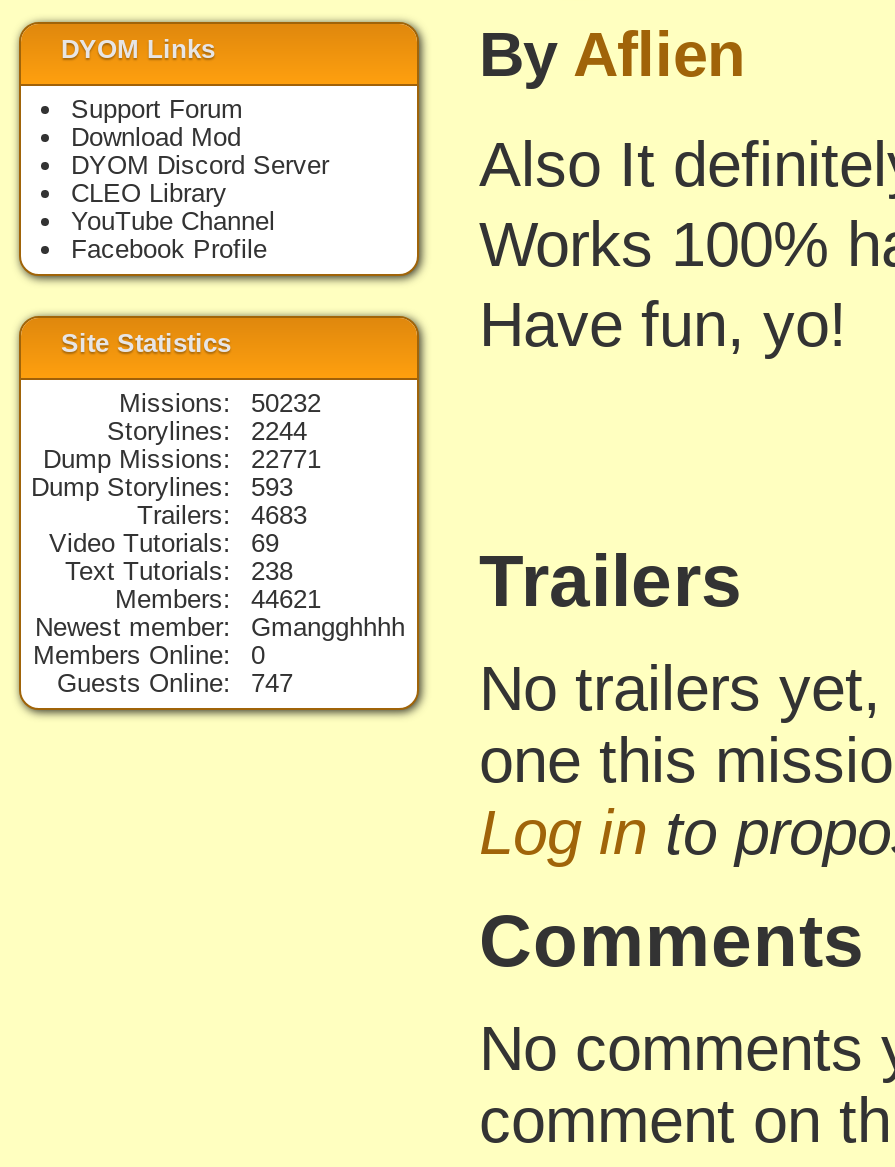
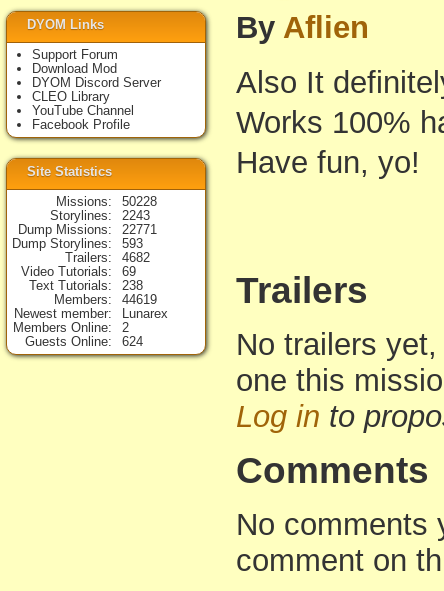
[119,388,321,418] Missions 50232 -> [56,194,157,209] Missions 50228
[107,416,307,446] Storylines 2244 -> [50,208,150,223] Storylines 2243
[137,500,307,530] Trailers 4683 -> [65,250,150,265] Trailers 4682
[115,584,321,614] Members 44621 -> [54,292,157,307] Members 44619
[251,612,405,642] Gmangghhhh -> [122,306,168,321] Lunarex
[33,640,265,670] Members Online 0 -> [13,320,129,335] Members Online 2
[57,668,293,698] Guests Online 747 -> [25,334,143,349] Guests Online 624

